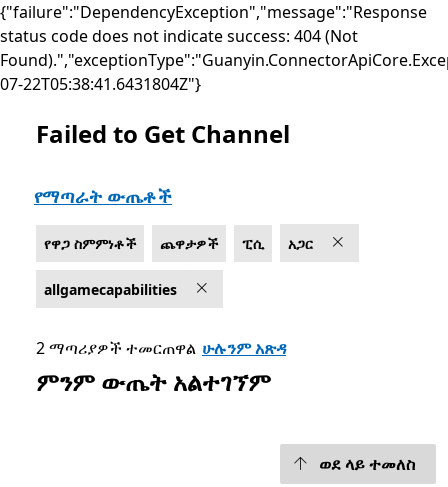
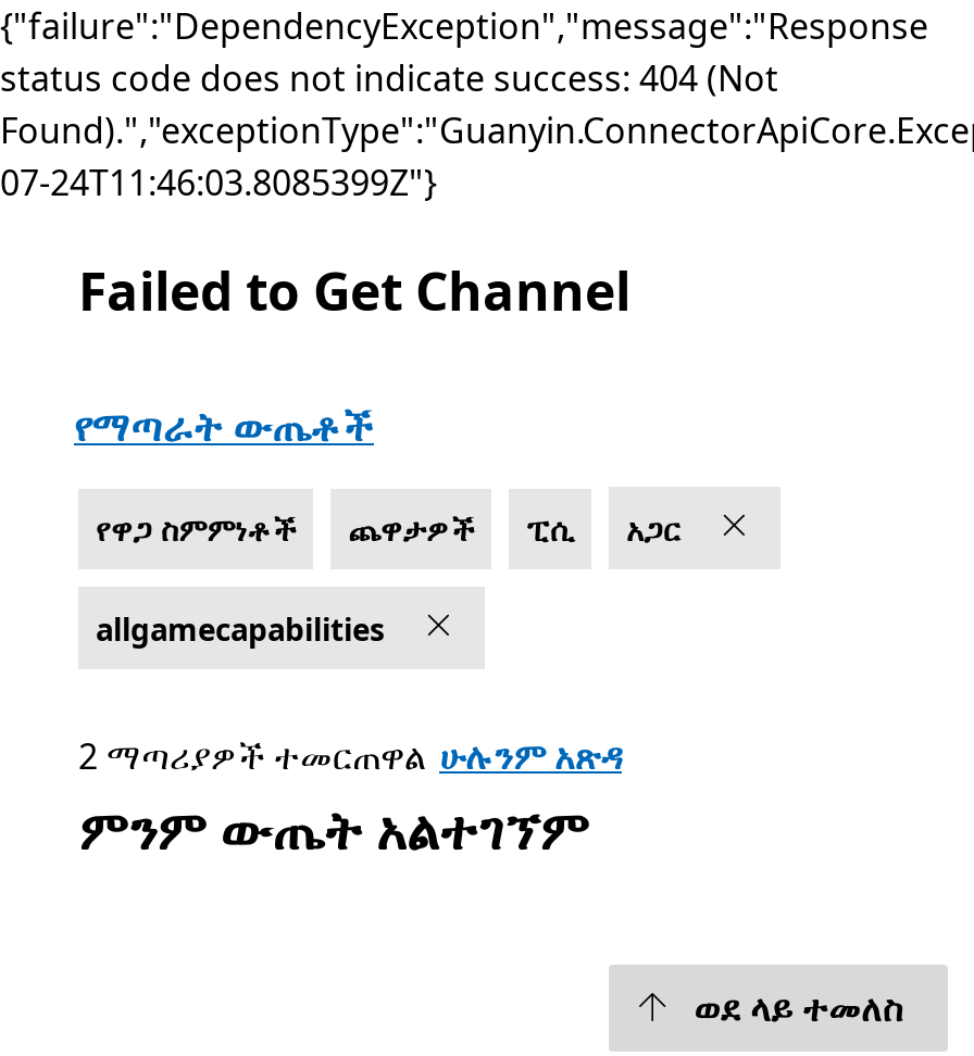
[0,73,201,95] 07-22T05:38:41.6431804Z"} -> [0,159,437,206] 07-24T11:46:03.8085399Z"}

